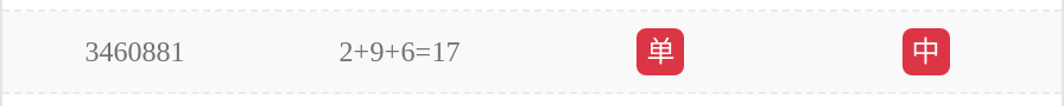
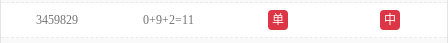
[85,35,185,68] 3460881 -> [36,13,78,27] 3459829
[339,35,460,68] 2+9+6=17 -> [143,13,194,27] 0+9+2=11

